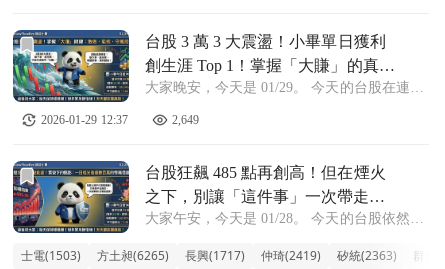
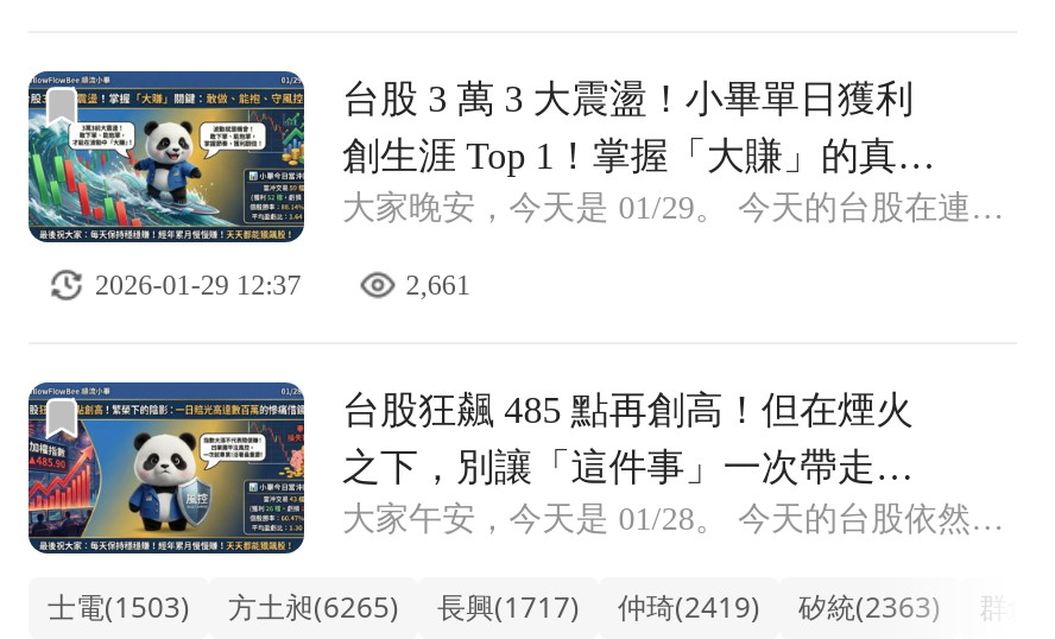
[172,113,199,127] 2,649 -> [406,268,470,302] 2,661

